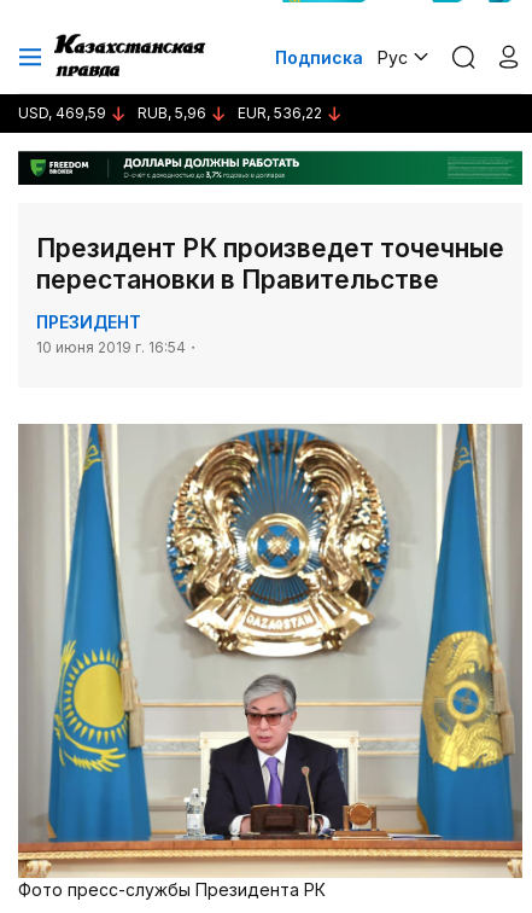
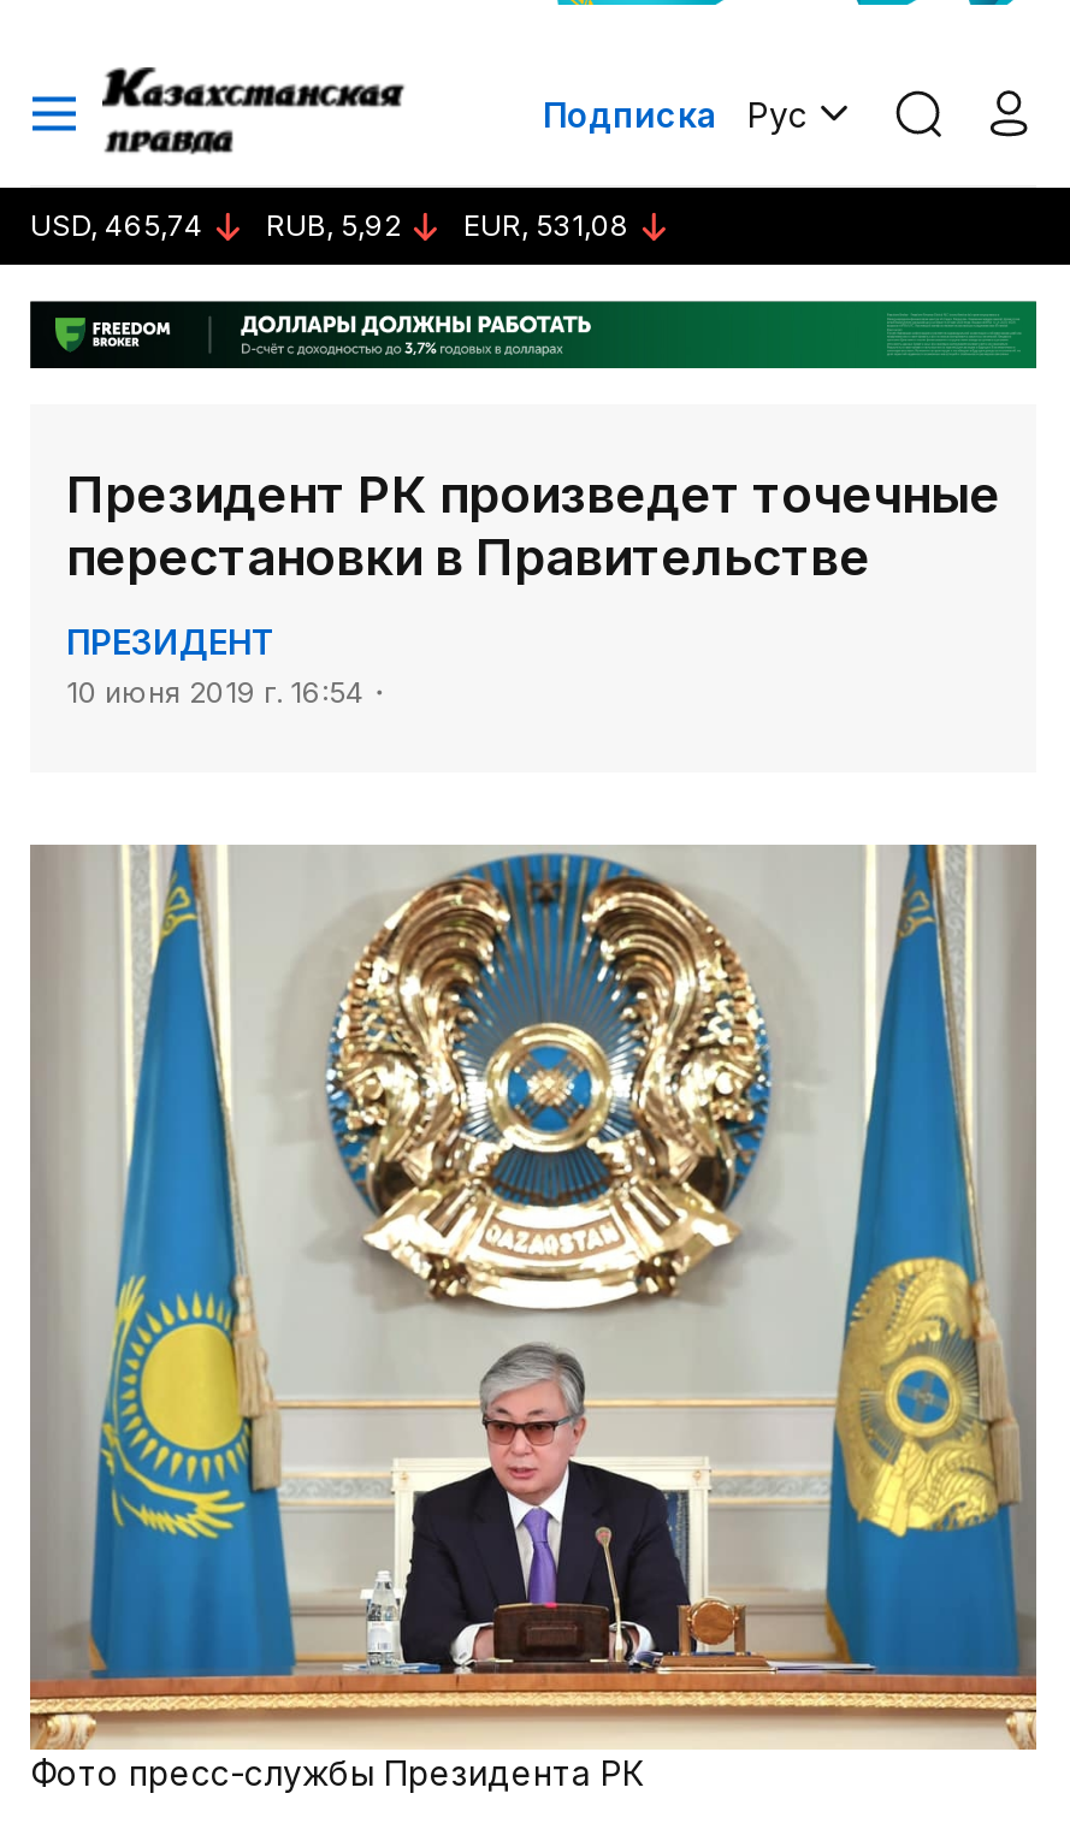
[18,104,106,122] USD, 469,59 -> [30,207,203,243] USD, 465,74
[138,104,206,122] RUB, 5,96 -> [266,207,401,243] RUB, 5,92
[238,104,322,122] EUR, 536,22 -> [463,207,629,243] EUR, 531,08

